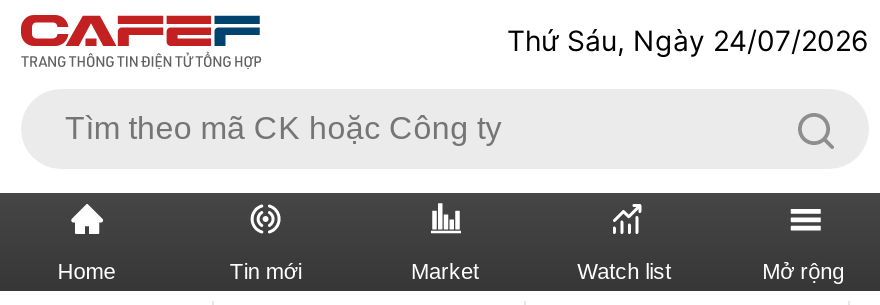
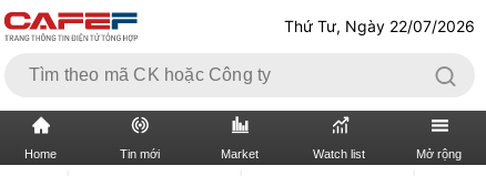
[507,23,869,57] Thứ Sáu, Ngày 24/07/2026 -> [284,17,475,35] Thứ Tư, Ngày 22/07/2026

